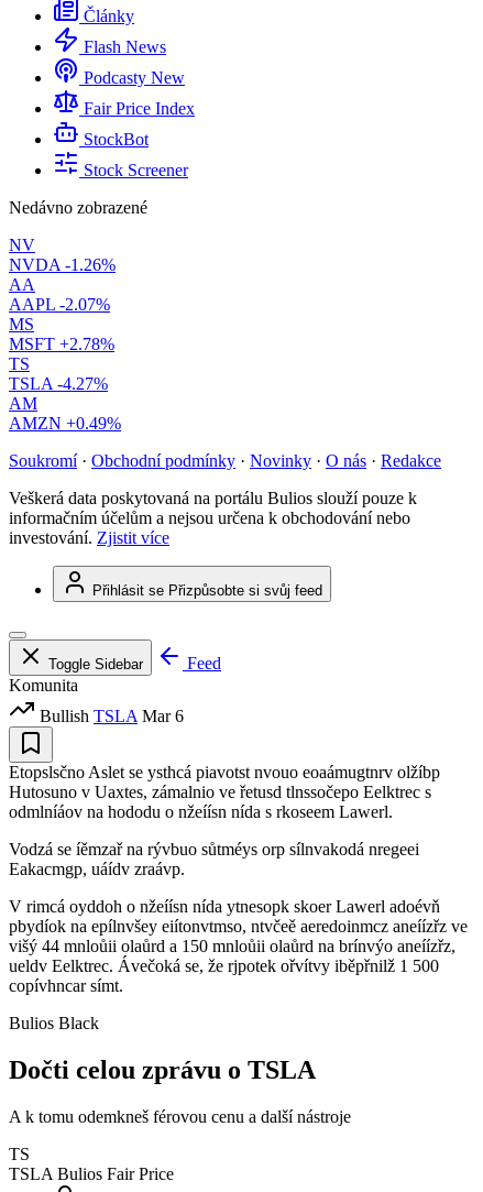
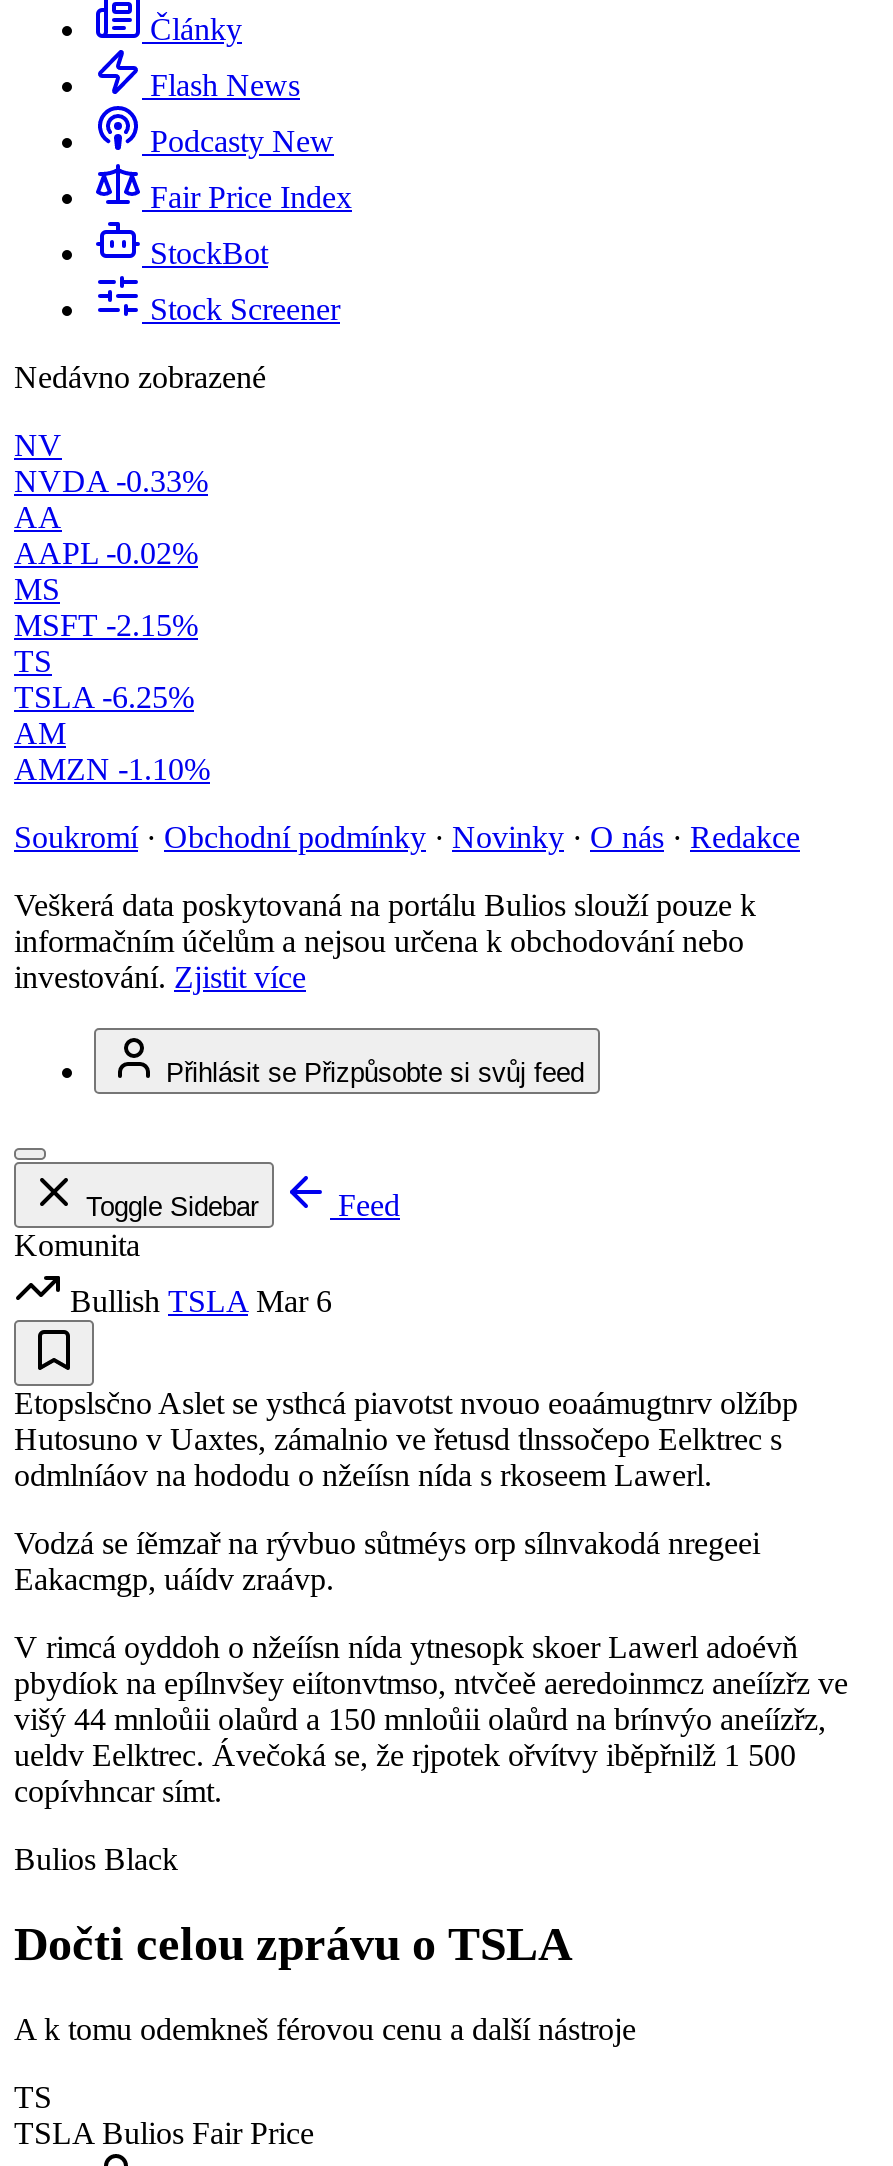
[9,255,116,274] NVDA -1.26% -> [14,464,208,498] NVDA -0.33%
[9,295,110,314] AAPL -2.07% -> [14,536,198,570] AAPL -0.02%
[9,335,114,353] MSFT +2.78% -> [14,608,198,642] MSFT -2.15%
[9,374,108,393] TSLA -4.27% -> [14,680,194,714] TSLA -6.25%
[9,414,121,433] AMZN +0.49% -> [14,752,210,786] AMZN -1.10%

